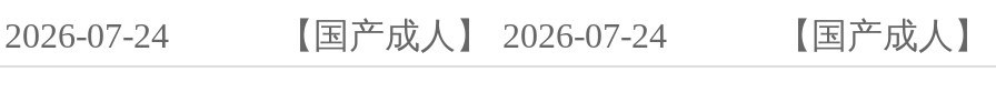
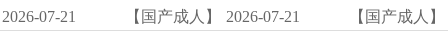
[4,17,169,55] 2026-07-24 -> [2,8,76,25] 2026-07-21
[278,17,667,55] 【国产成人】 2026-07-24 -> [125,8,300,25] 【国产成人】 2026-07-21

